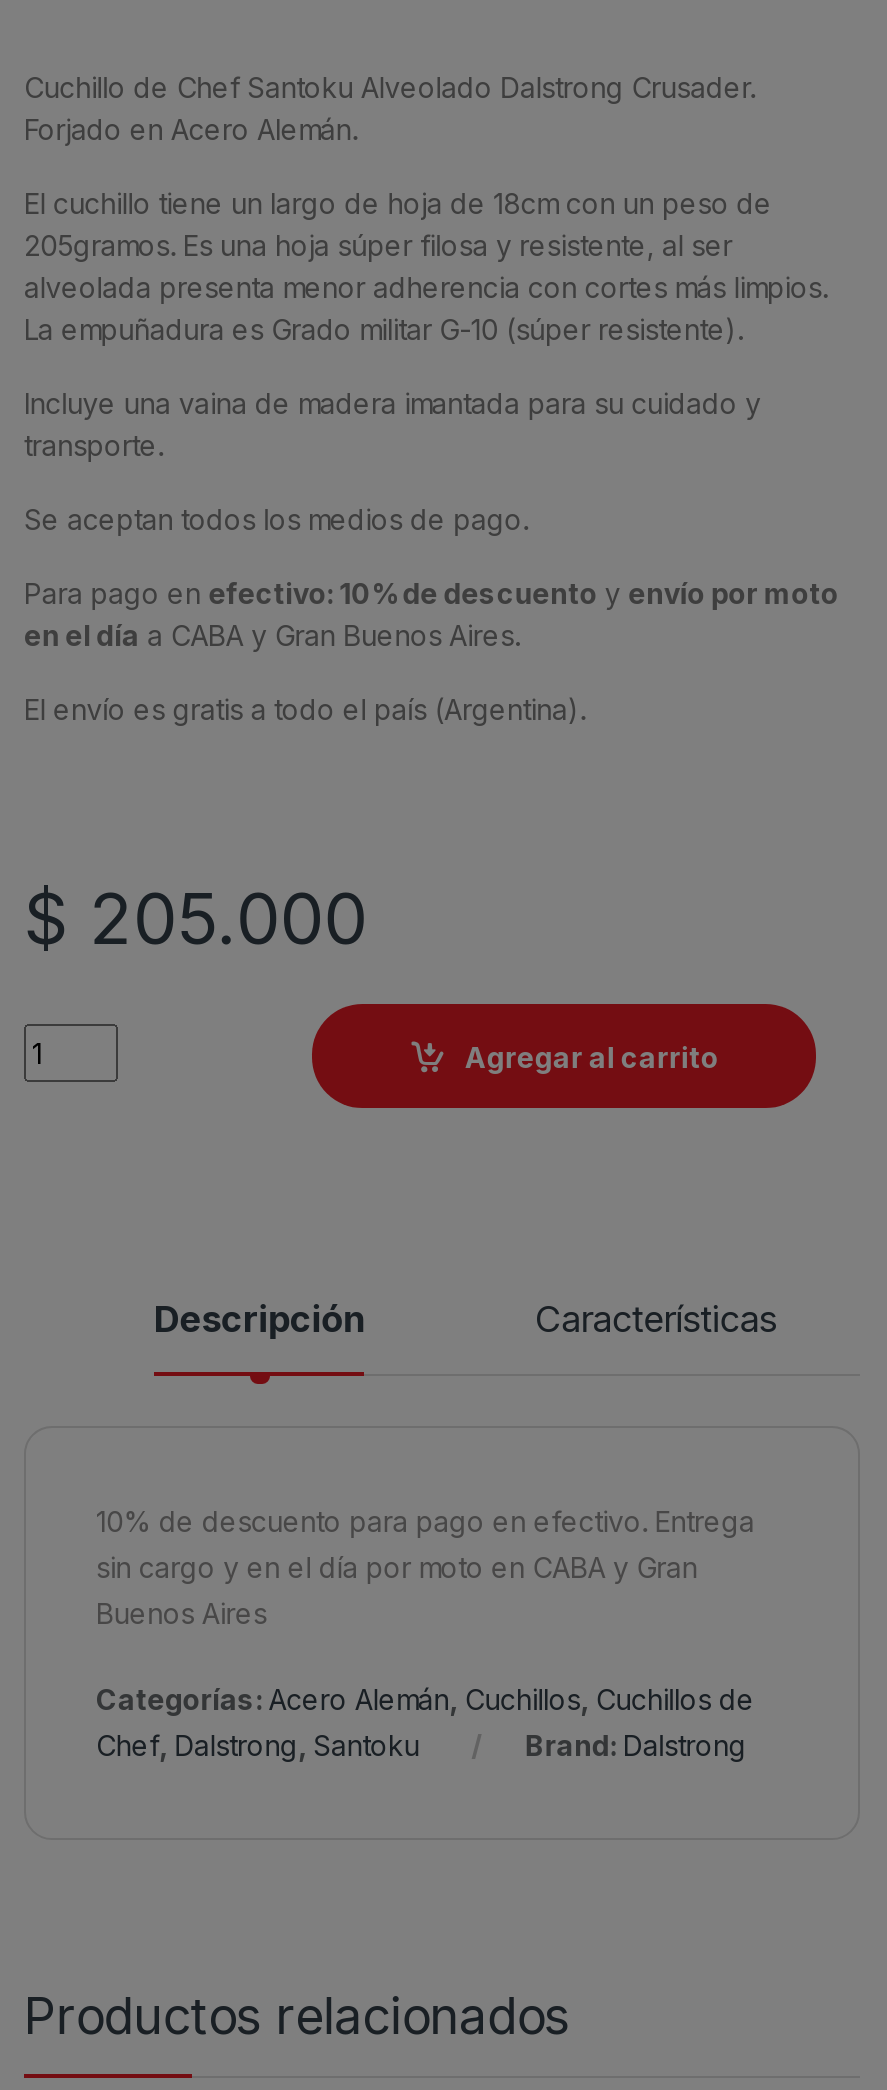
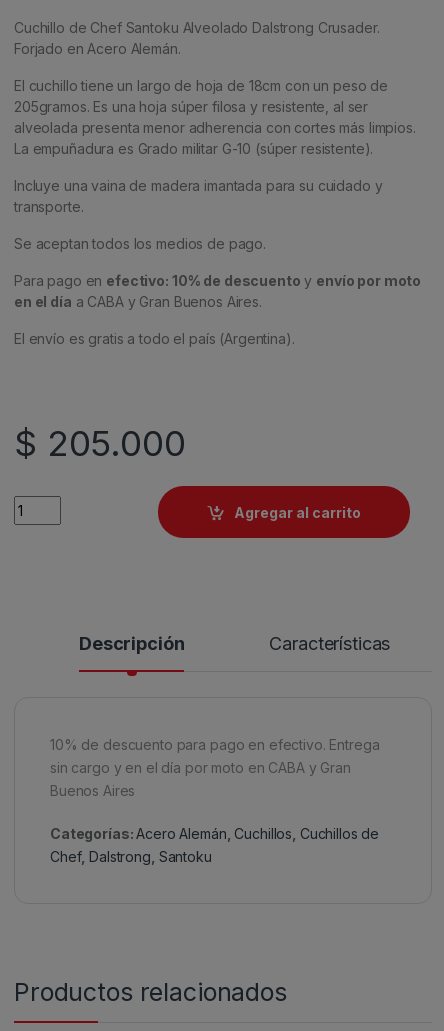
[525,1727,746,1761] Brand: Dalstrong -> none

